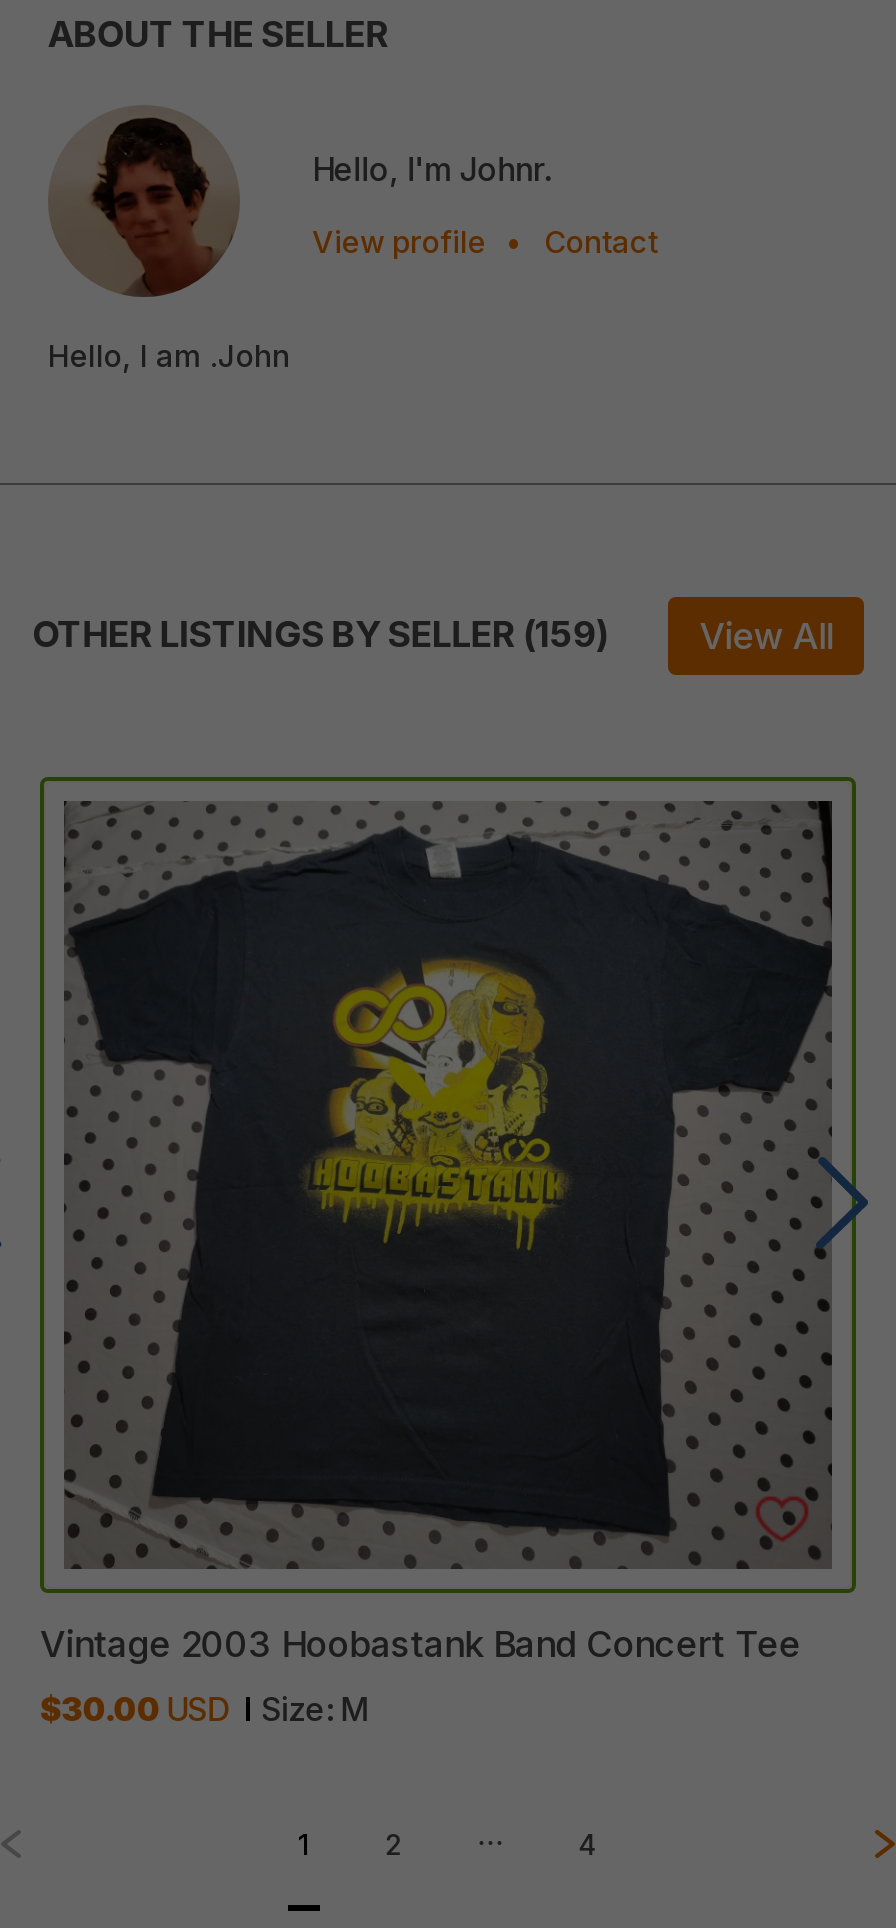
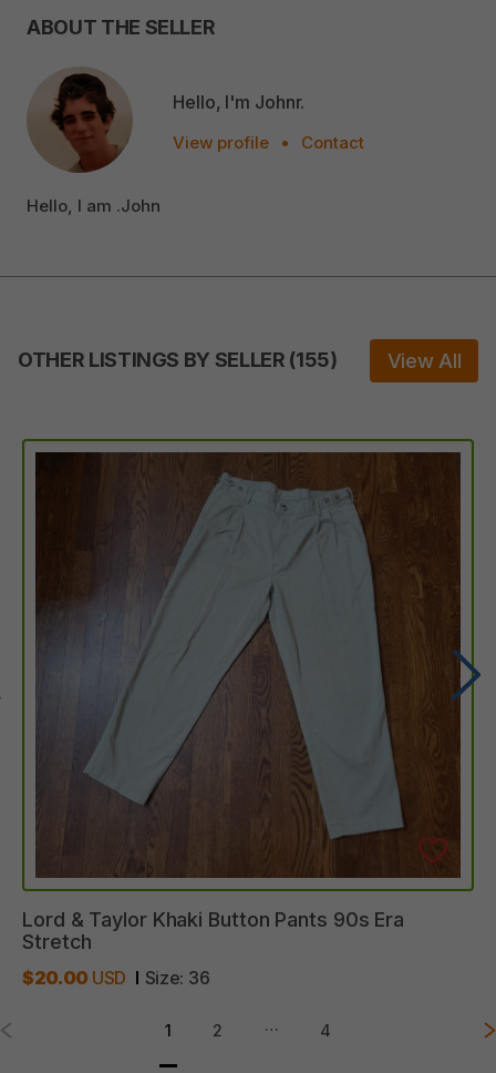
[32,614,609,656] OTHER LISTINGS BY SELLER (159) -> [18,349,337,372] OTHER LISTINGS BY SELLER (155)
[40,801,834,1666] [image] | Vintage 2003 Hoobastank Band Concert Tee -> [22,451,462,954] [image] | Lord & Taylor Khaki Button Pants 90s Era | Stretch
[40,1690,367,1730] $30.00 USD | Size: M -> [22,967,209,989] $20.00 USD | Size: 36

